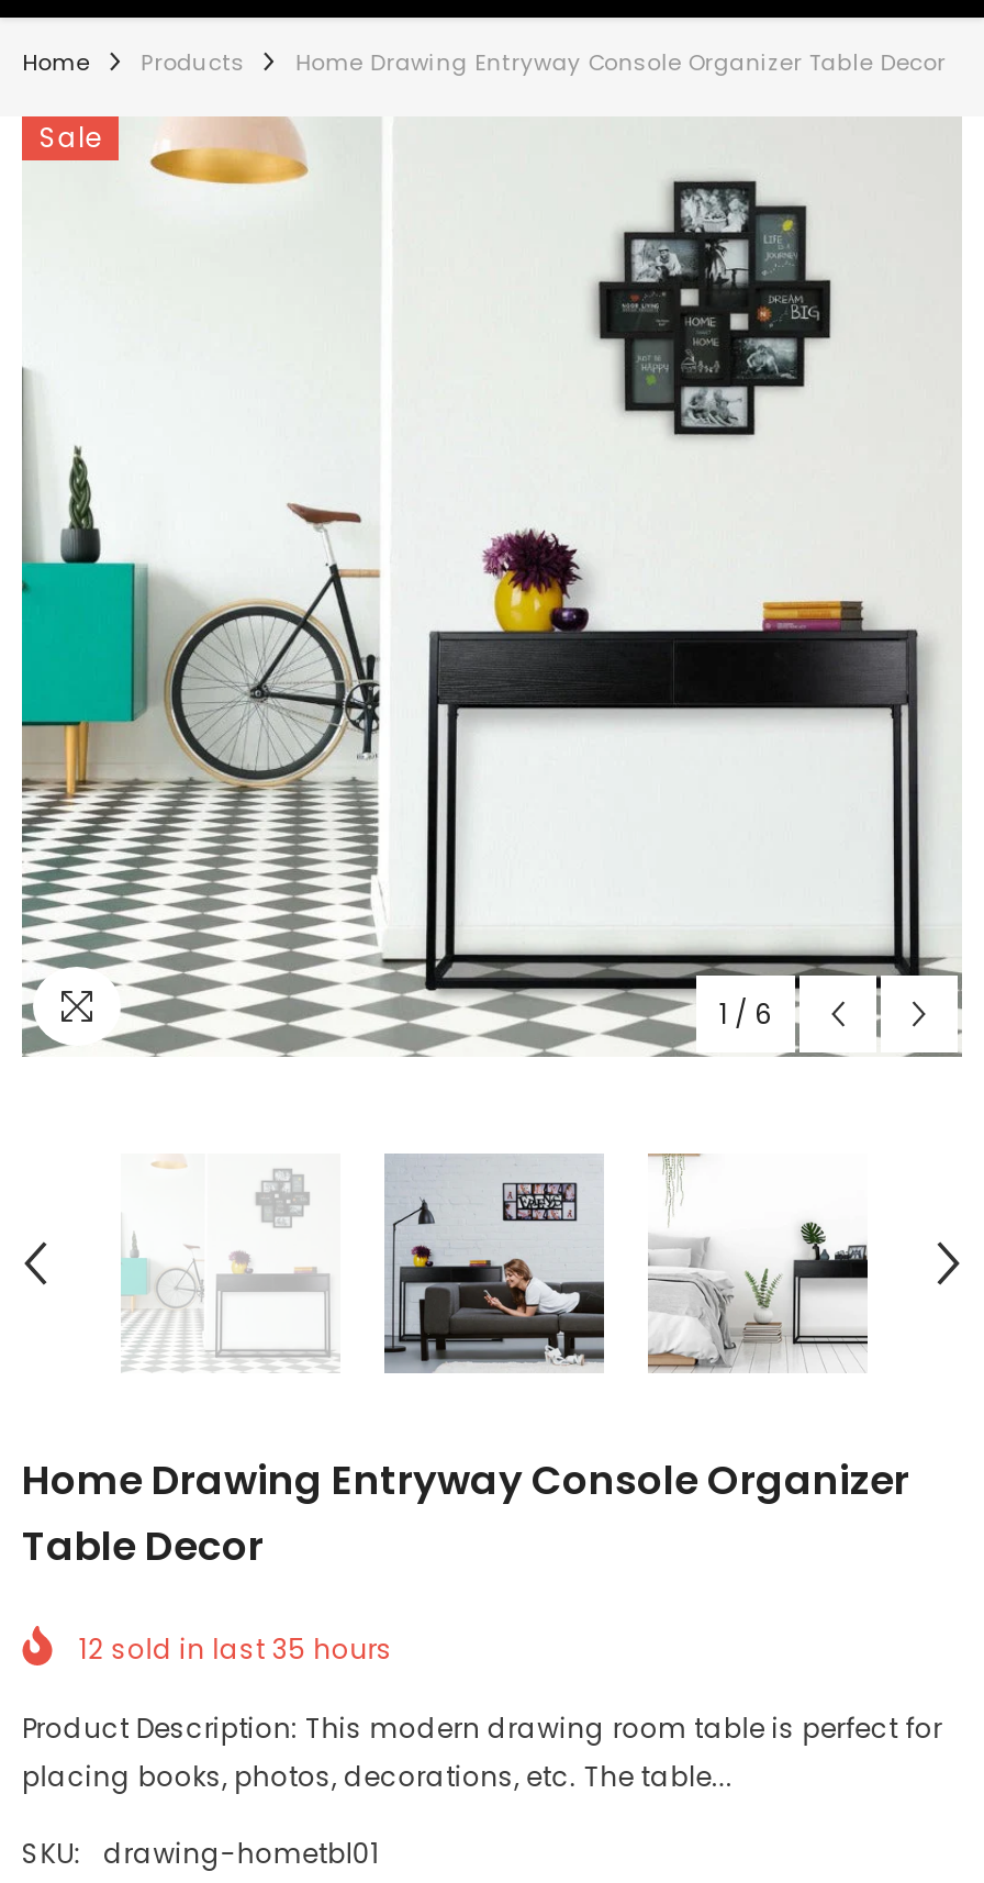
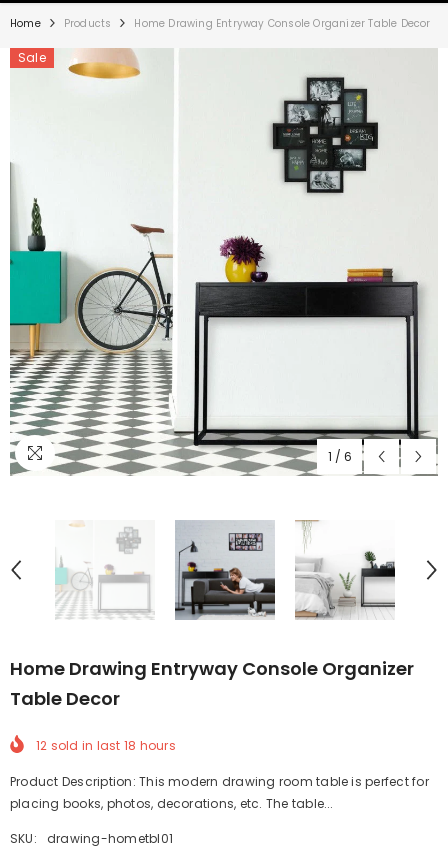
[79,1630,393,1667] 12 sold in last 35 hours -> [36,737,176,754] 12 sold in last 18 hours

